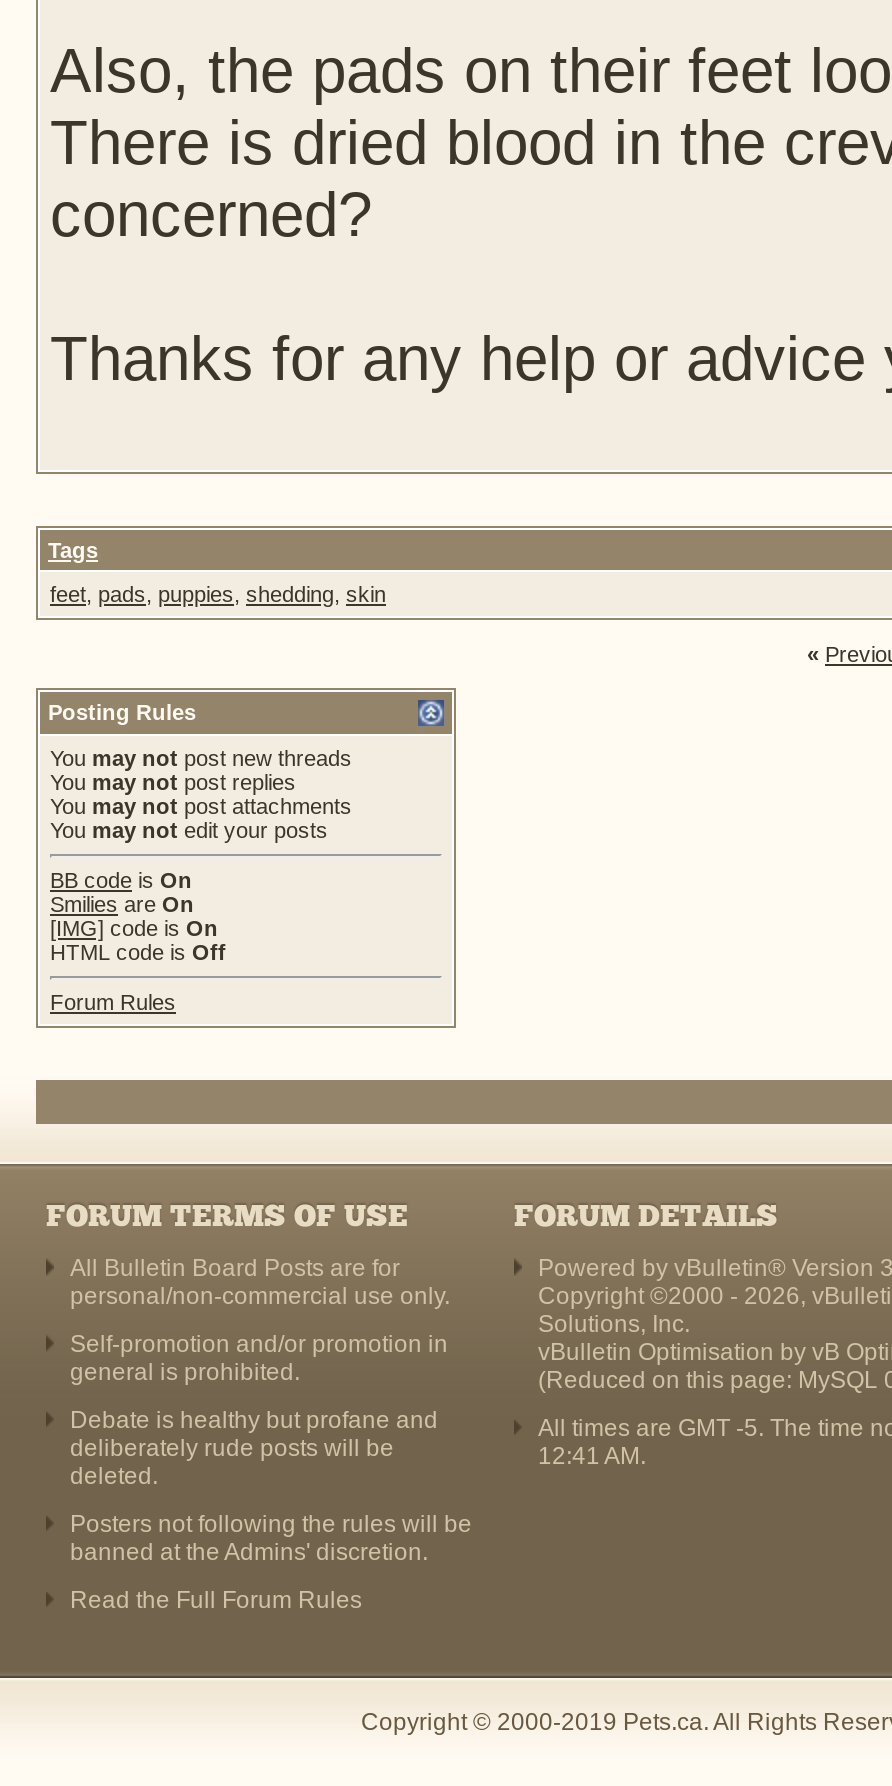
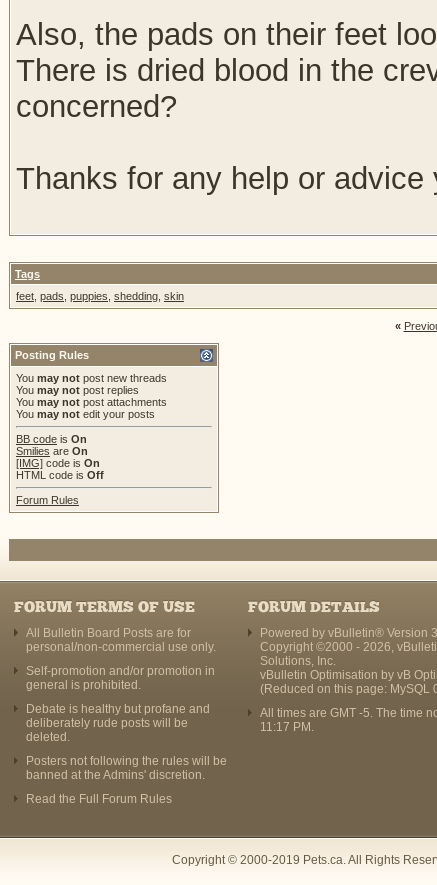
[538,1442,646,1470] 12:41 AM. -> [260,720,314,734] 11:17 PM.

